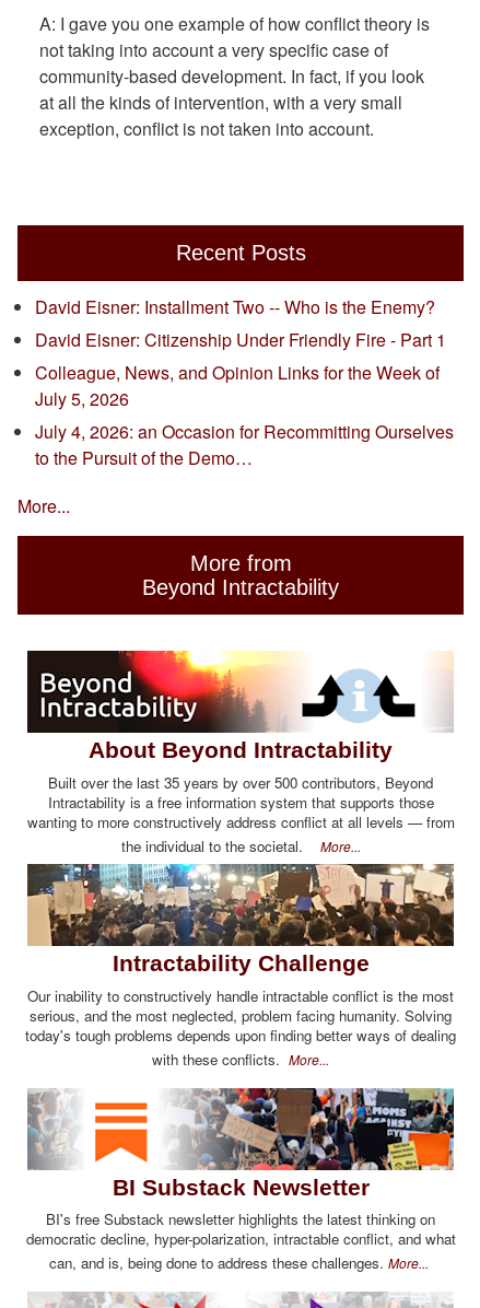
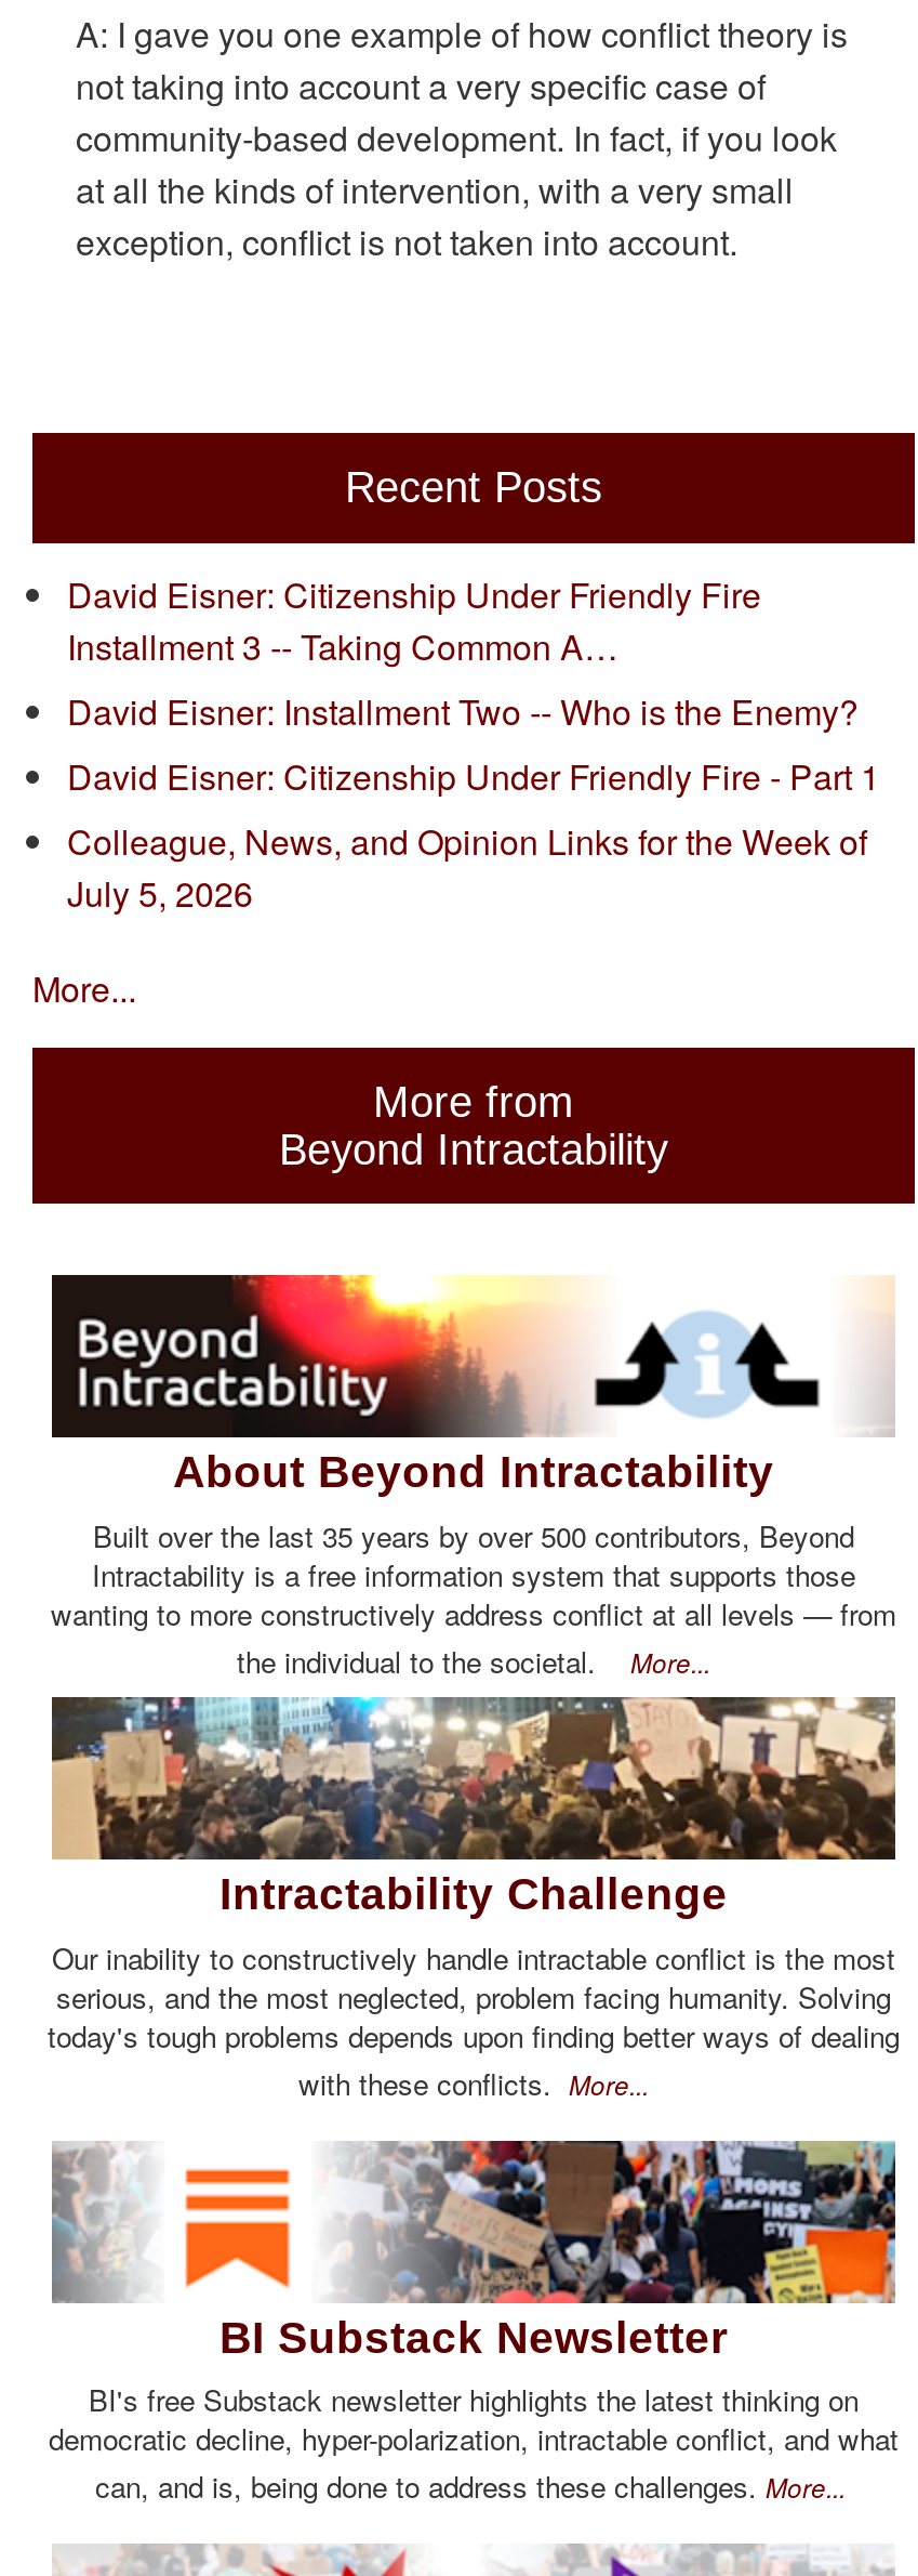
none -> [67,568,761,670] David Eisner: Citizenship Under Friendly Fire | Installment 3 -- Taking Common A…
moved [35,294,446,411] -> [67,685,880,917]: David Eisner: Installment Two -- Who is the Enemy? | David Eisner: Citizenship Under Friendly Fire - Part 1 | Colleague, News, and Opinion Links for the Week of | July 5, 2026
[35,418,454,470] July 4, 2026: an Occasion for Recommitting Ourselves | to the Pursuit of the Demo… -> none

